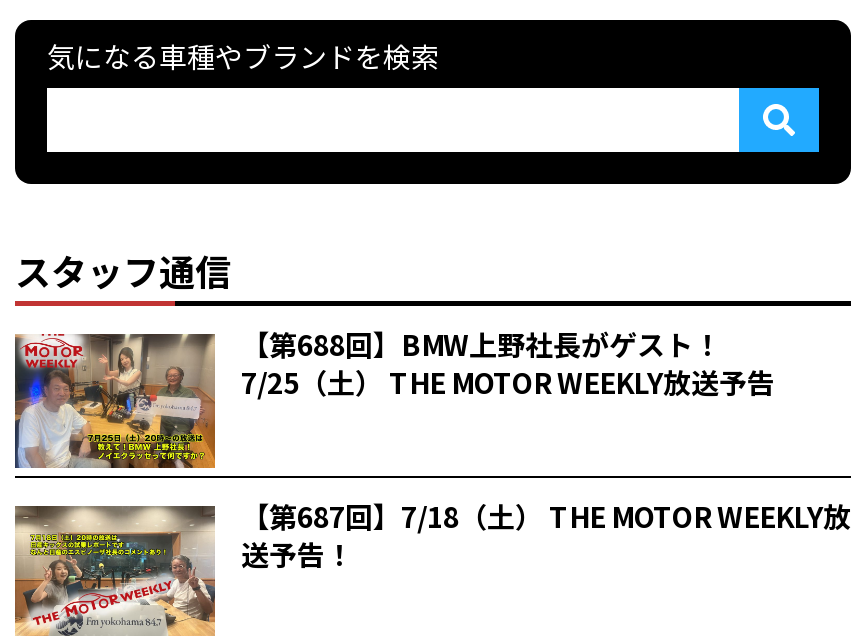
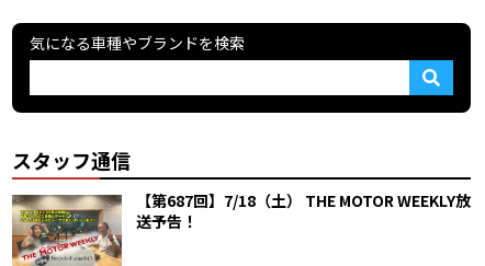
[13,325,775,480] [image] | 【第688回】BMW上野社長がゲスト！ | 7/25（土） THE MOTOR WEEKLY放送予告 -> none

